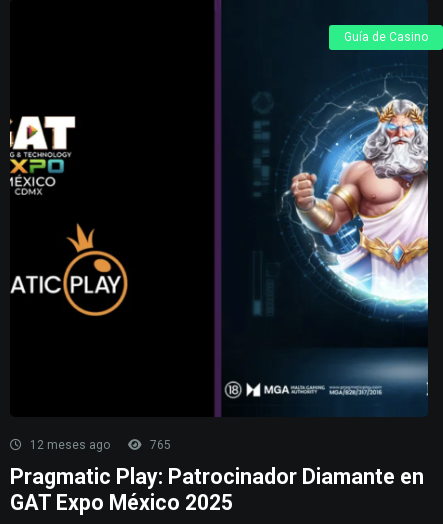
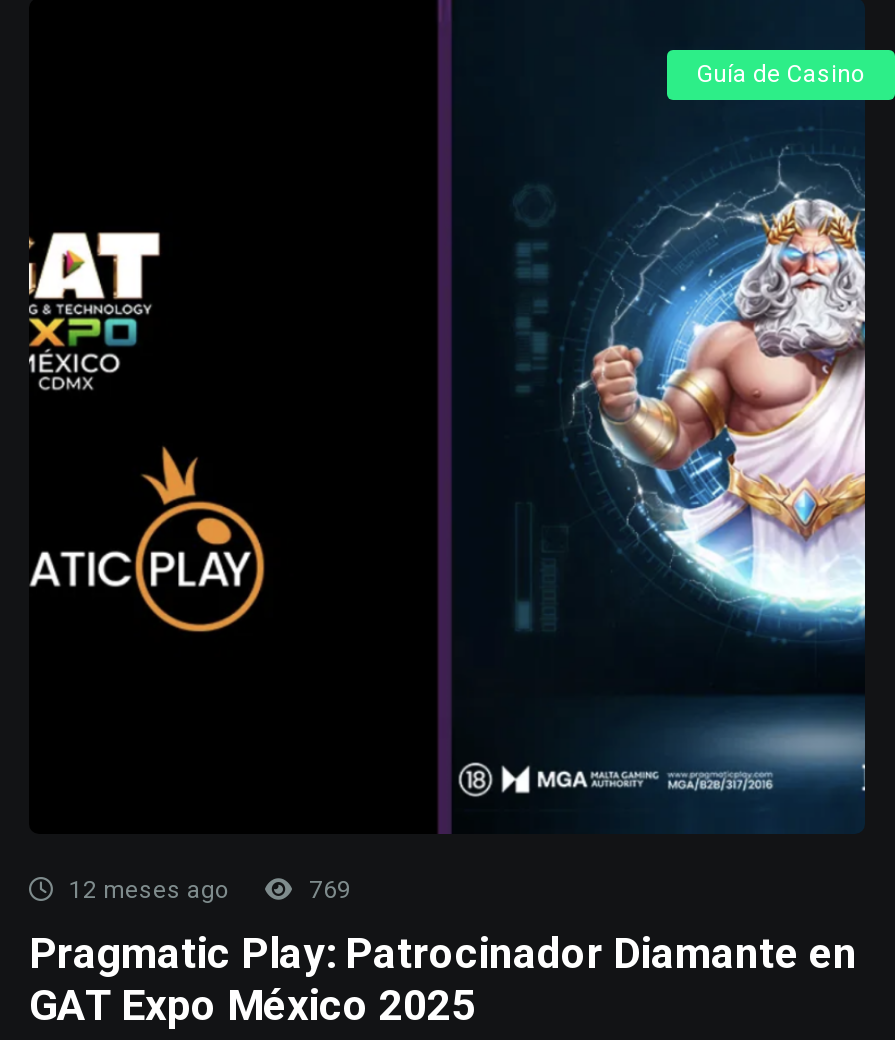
[147,438,171,452] 765 -> [303,876,351,904] 769

